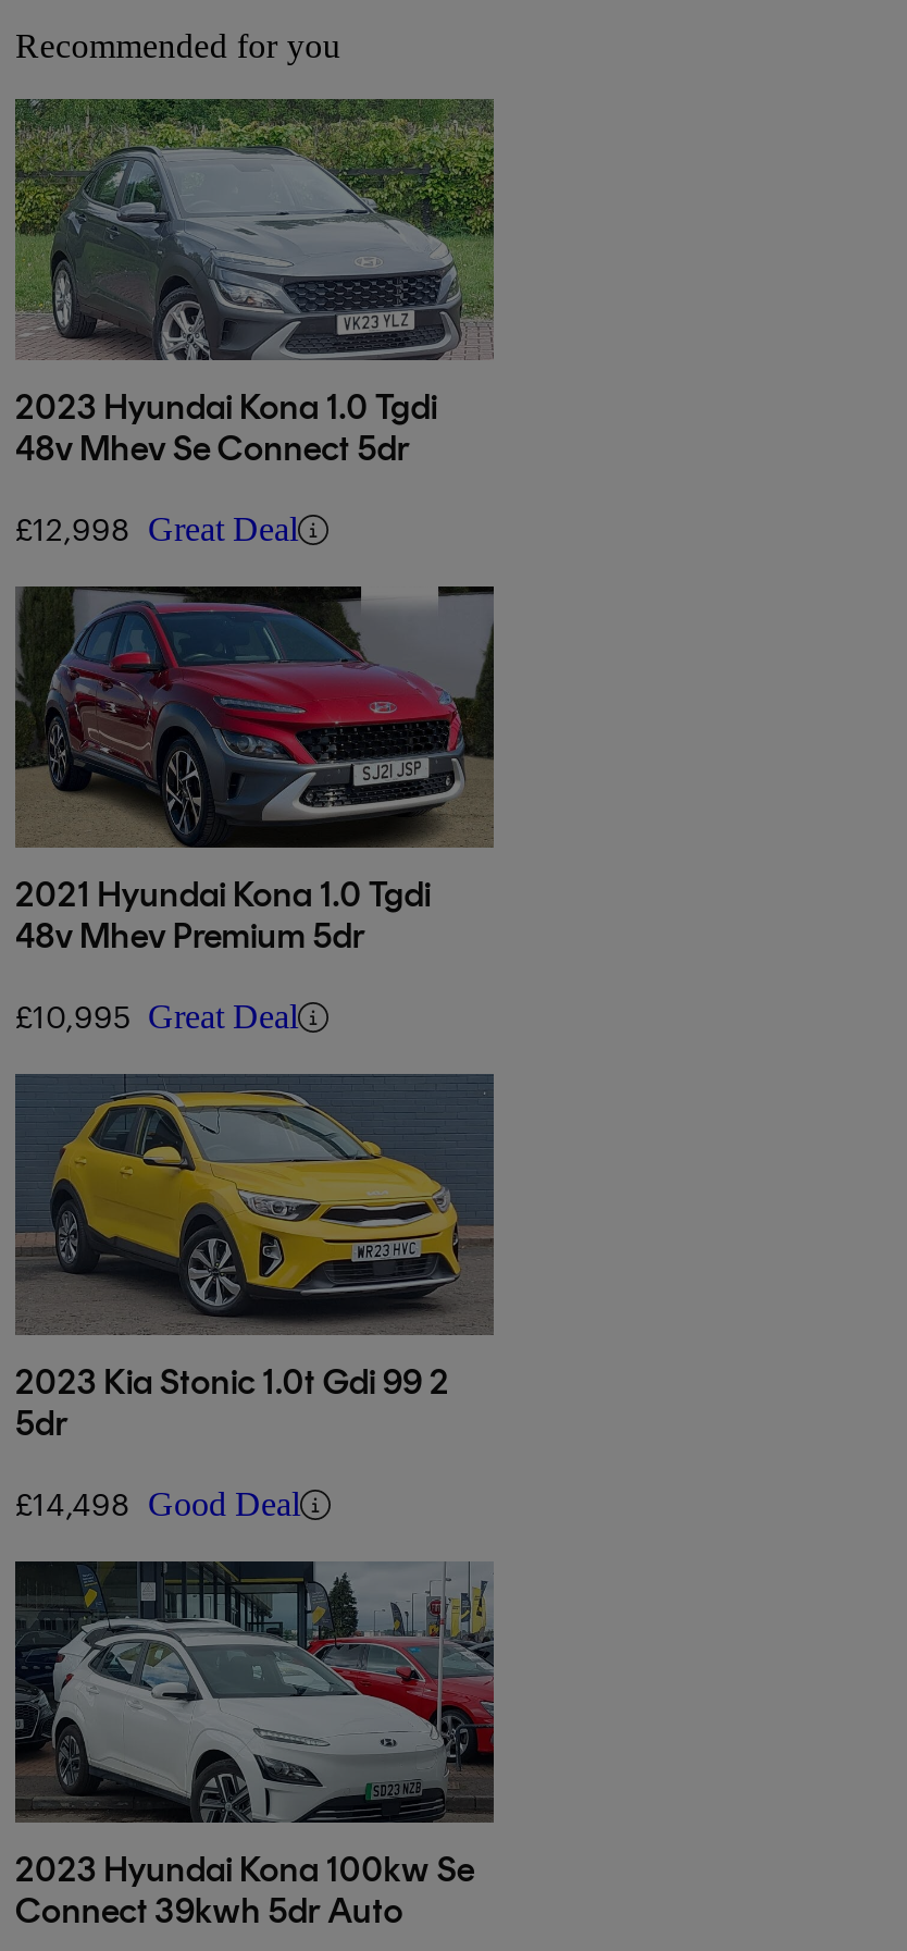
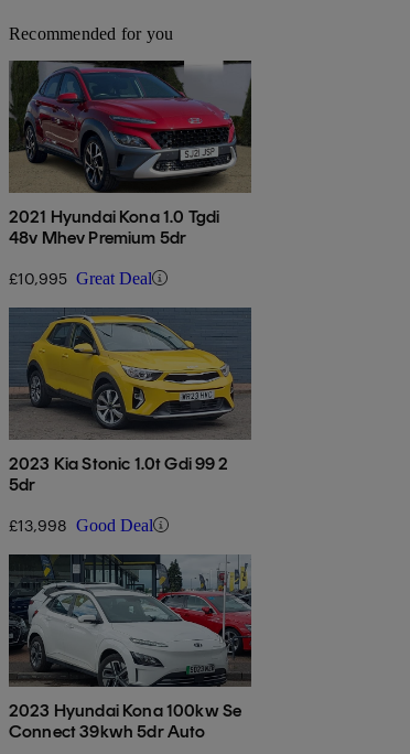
[13,97,496,549] [image] | 2023 Hyundai Kona 1.0 Tgdi | 48v Mhev Se Connect 5dr | £12,998 Great Deal -> none
[15,1487,300,1524] £14,498 Good Deal -> [9,515,153,534] £13,998 Good Deal

